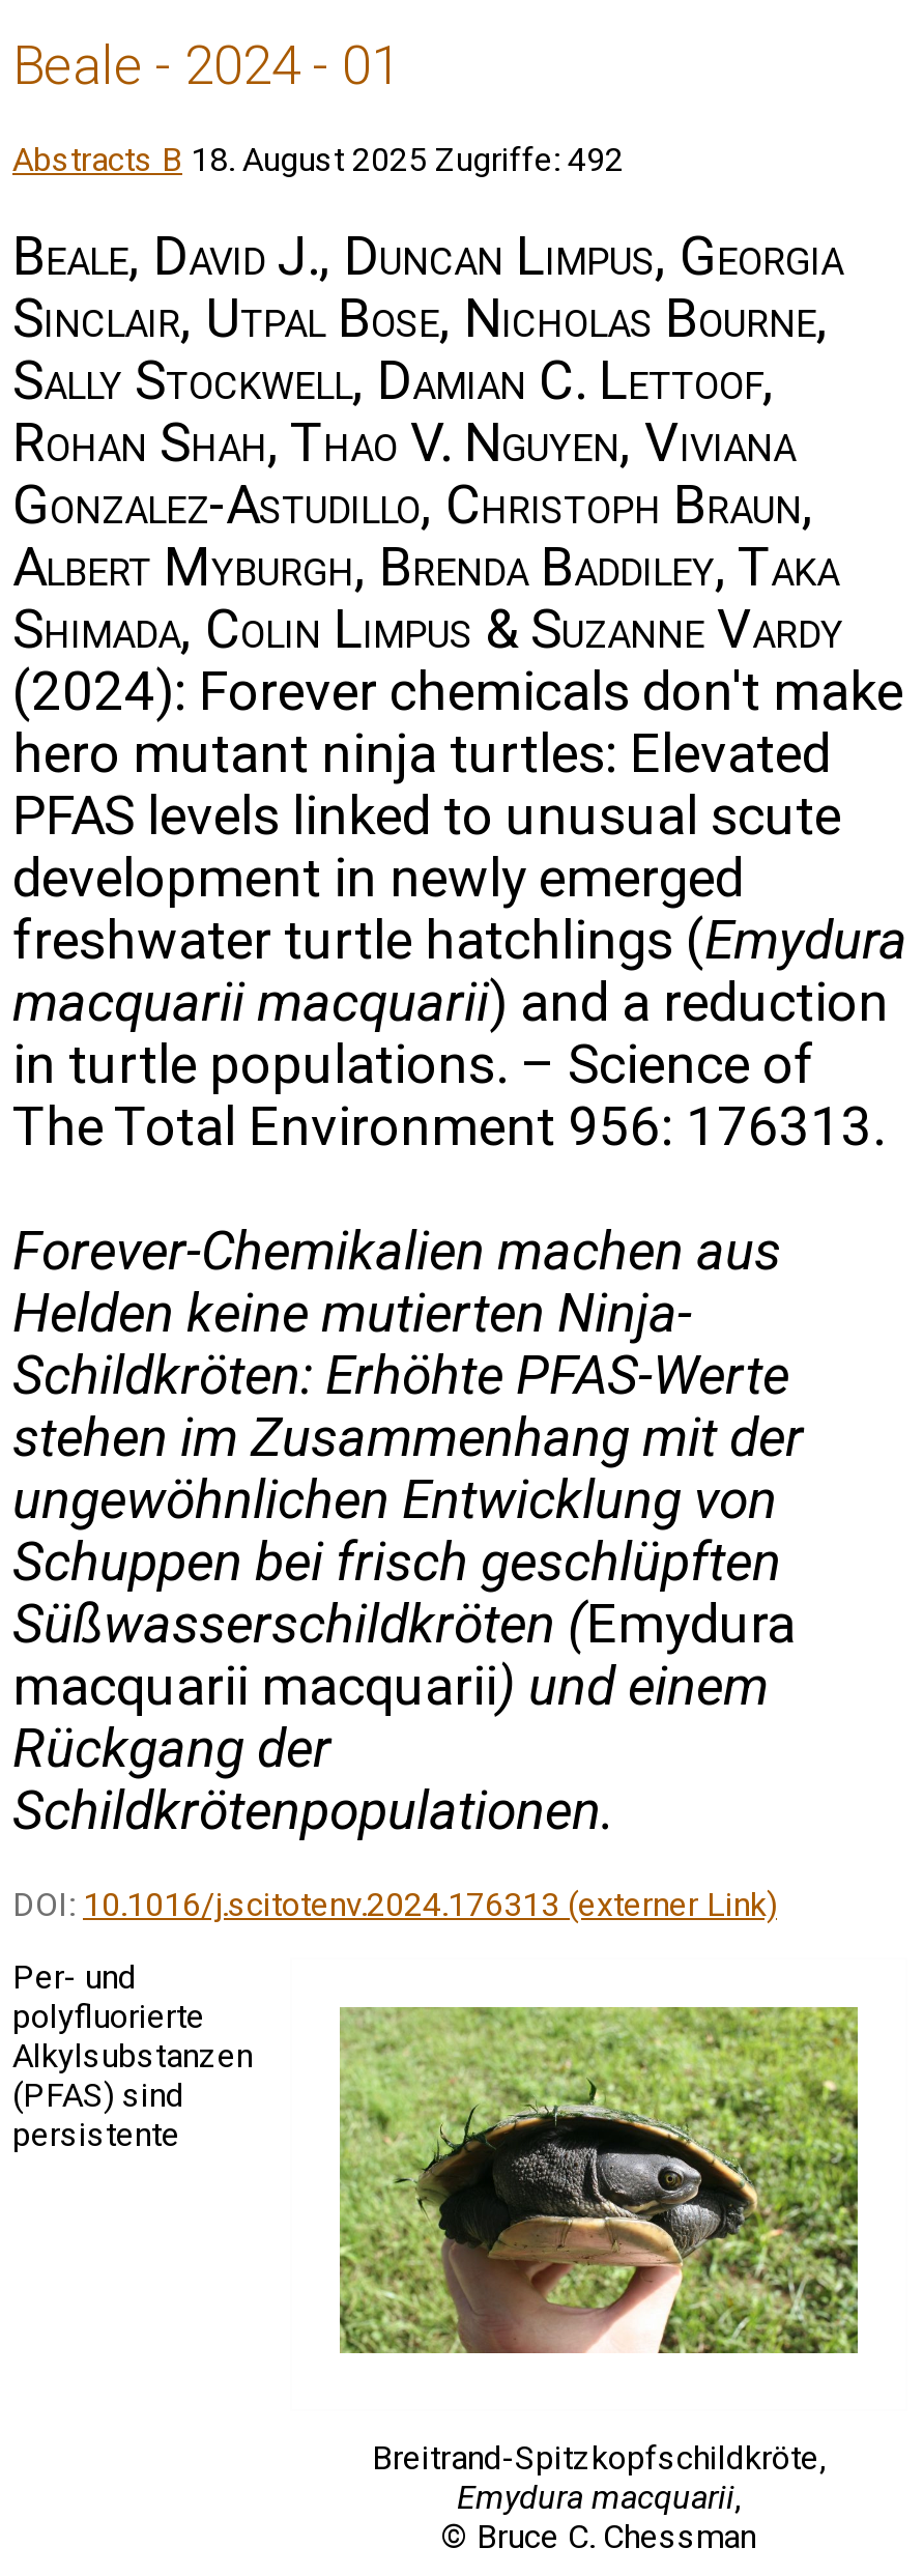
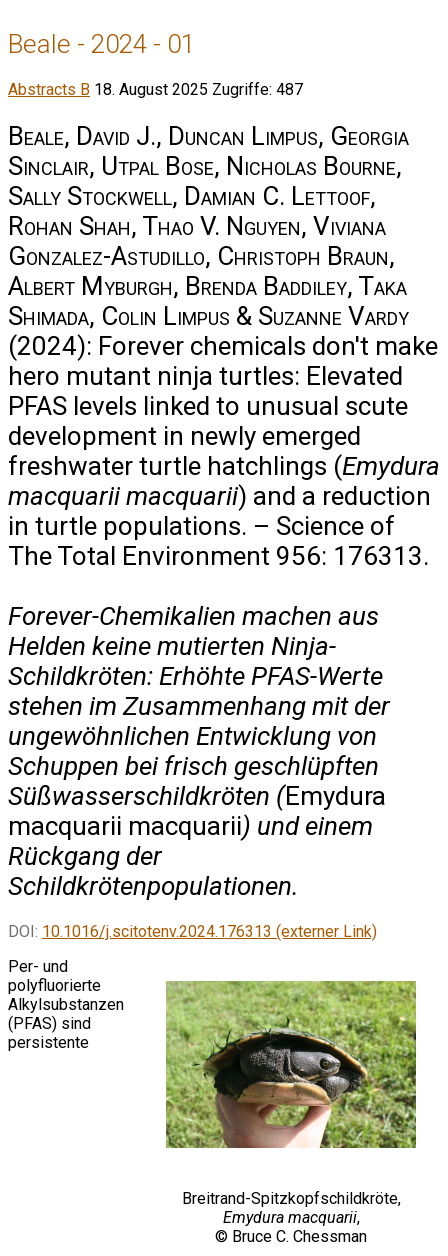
[12,140,624,180] Abstracts B 18. August 2025 Zugriffe: 492 -> [8,80,303,99] Abstracts B 18. August 2025 Zugriffe: 487

